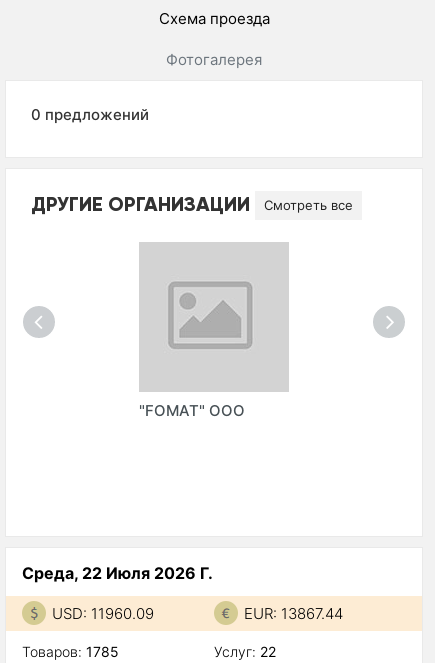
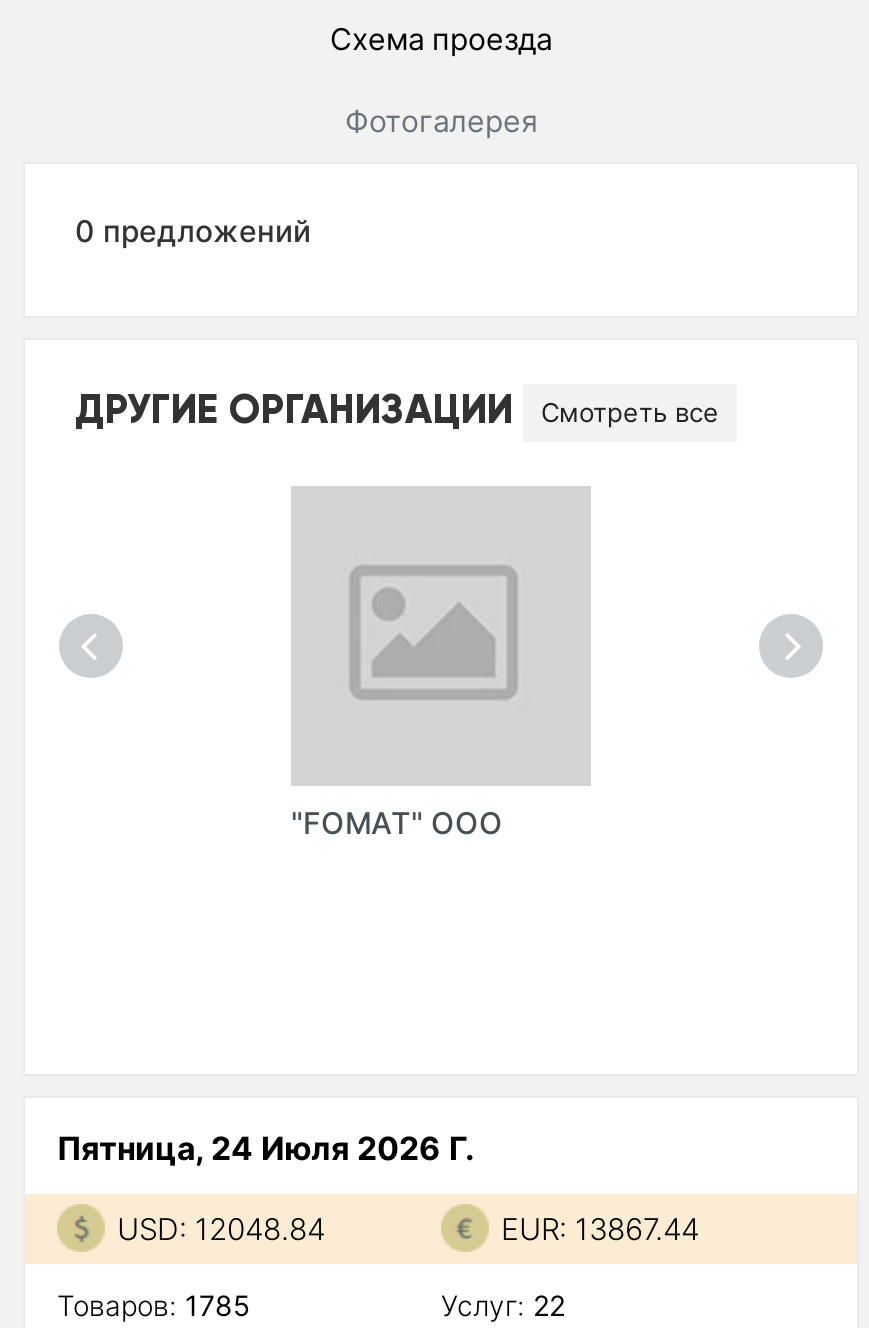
[22,563,213,583] Среда, 22 Июля 2026 Г. -> [57,1128,475,1168] Пятница, 24 Июля 2026 Г.
[52,604,154,623] USD: 11960.09 -> [117,1210,325,1248] USD: 12048.84

